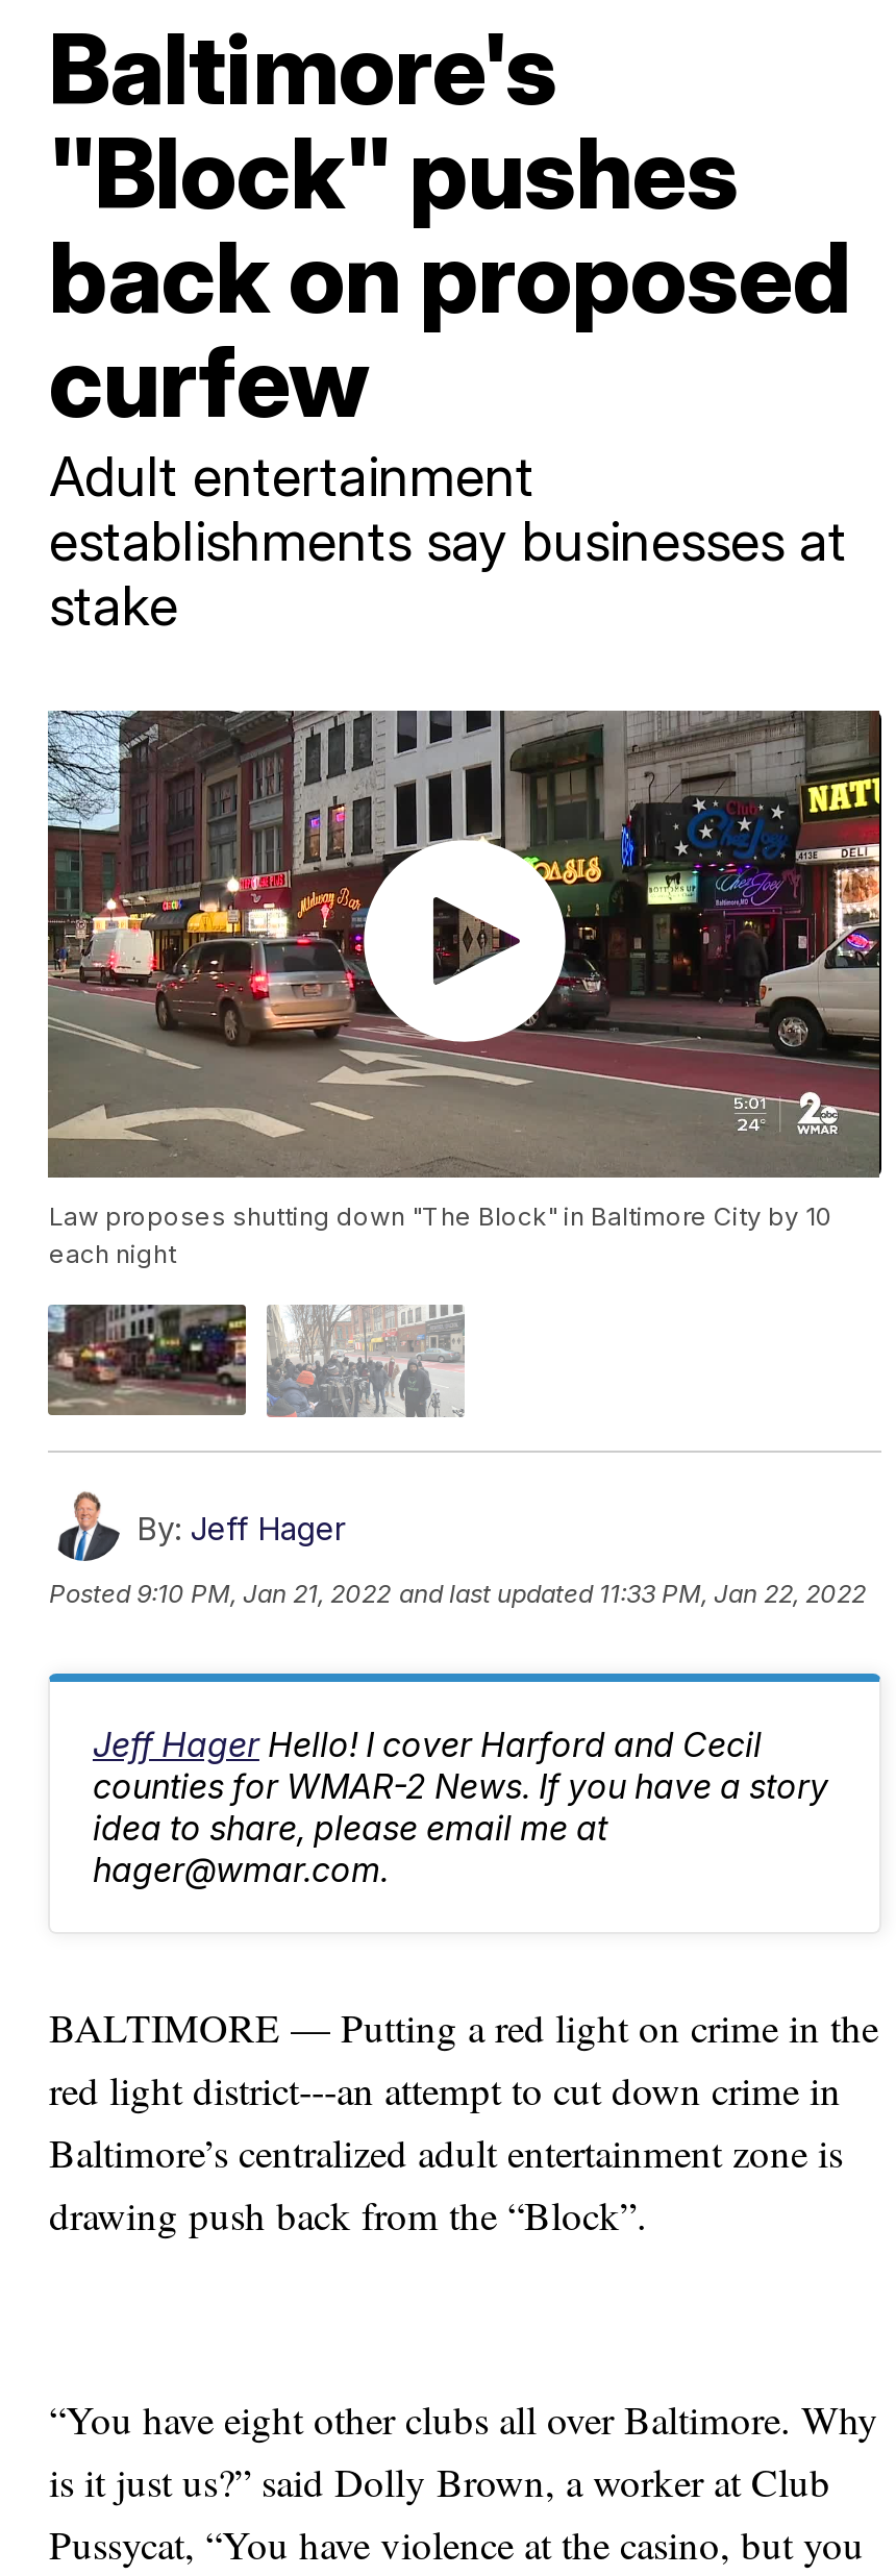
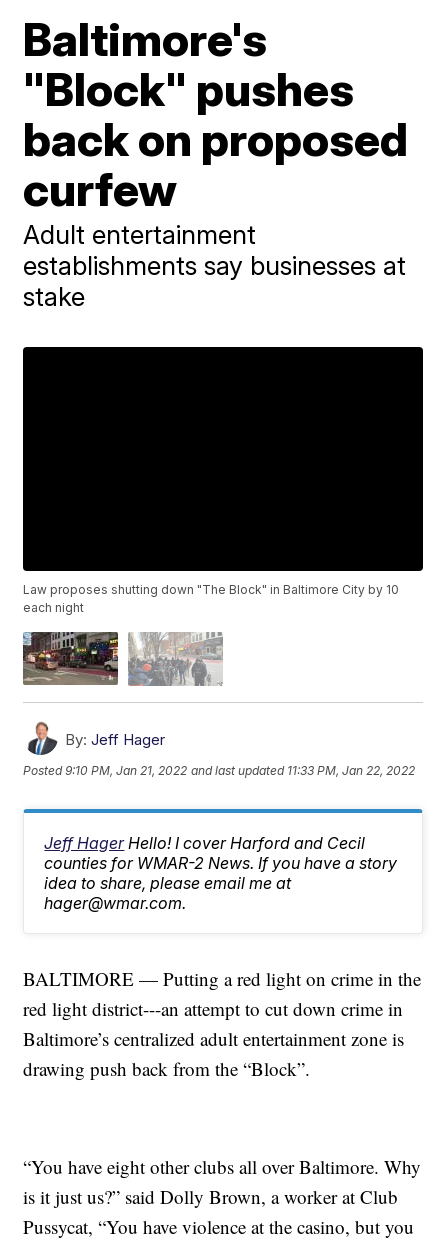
[46,709,881,1180] [image] -> none

